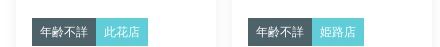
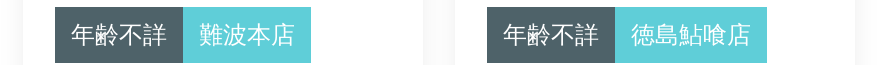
[104,25,140,39] 此花店 -> [199,22,295,50] 難波本店
[320,25,356,39] 姫路店 -> [631,22,751,50] 徳島鮎喰店

